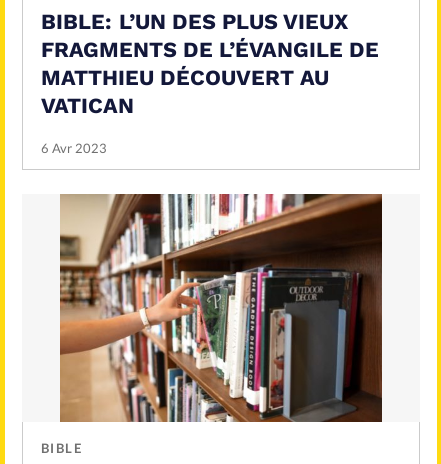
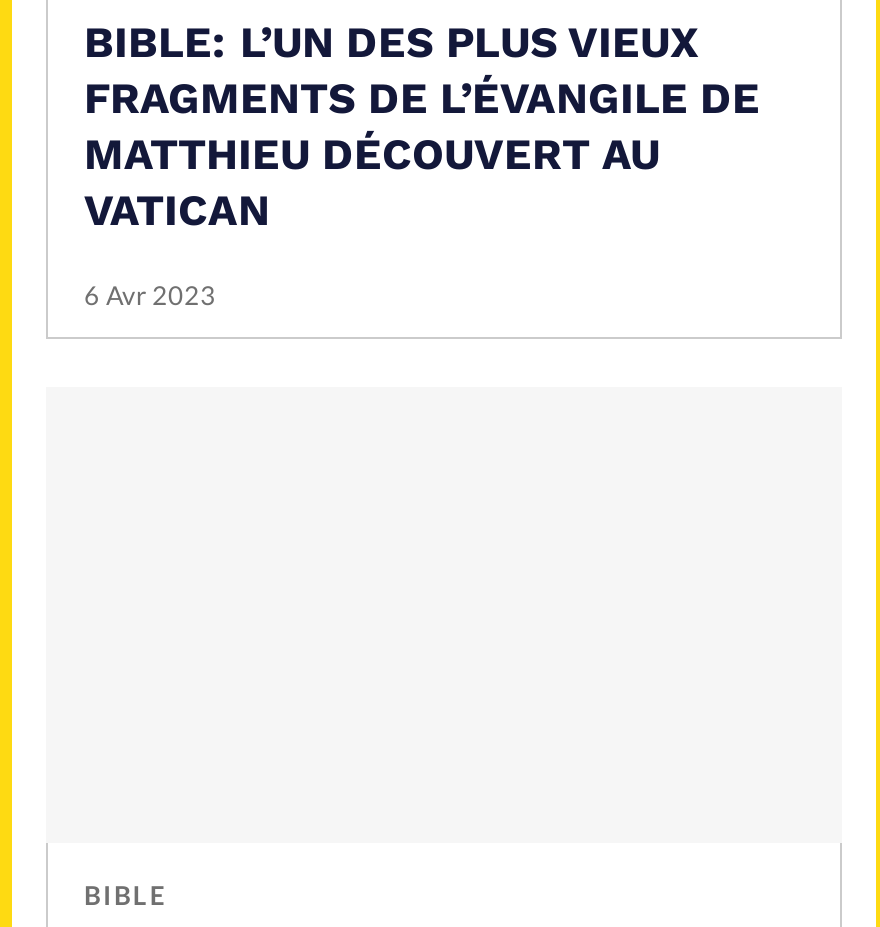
[59,193,383,423] [image] -> none

